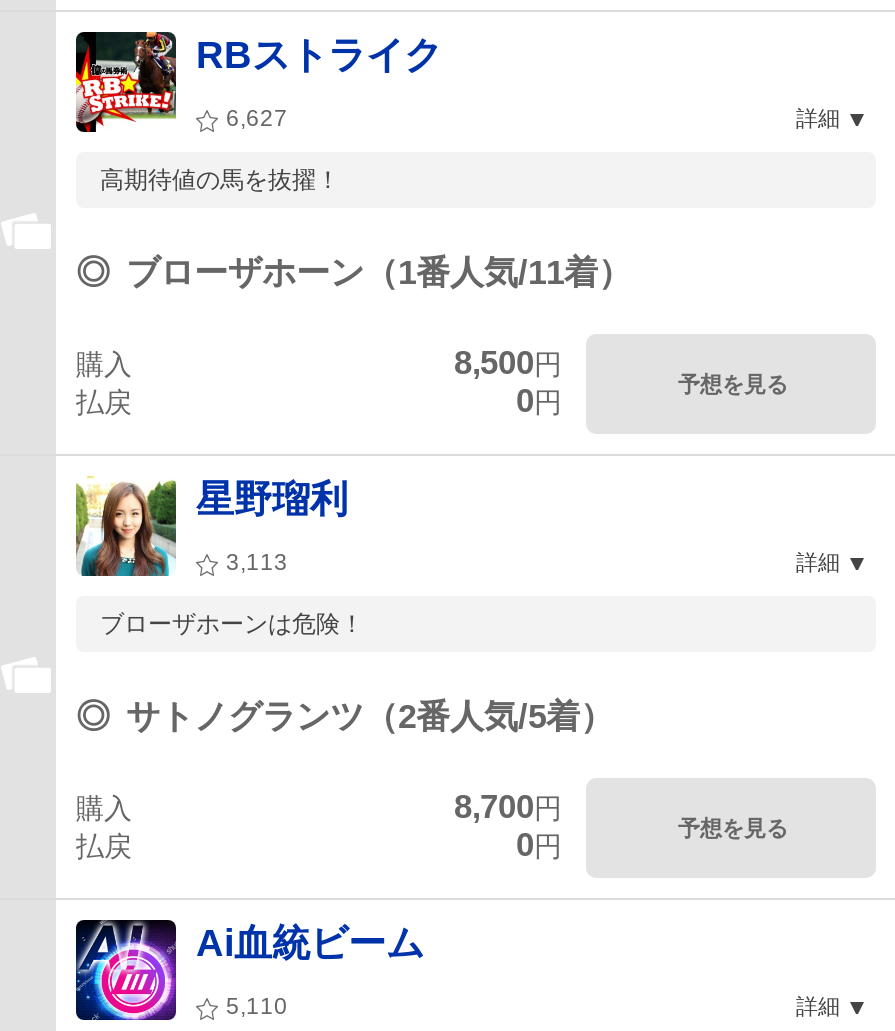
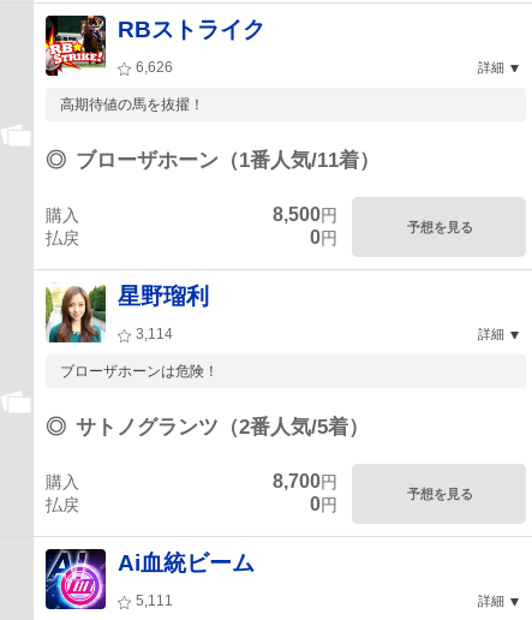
[226,106,288,130] 6,627 -> [136,60,173,74] 6,626
[226,550,288,574] 3,113 -> [136,327,173,341] 3,114
[226,994,288,1018] 5,110 -> [136,594,173,608] 5,111

